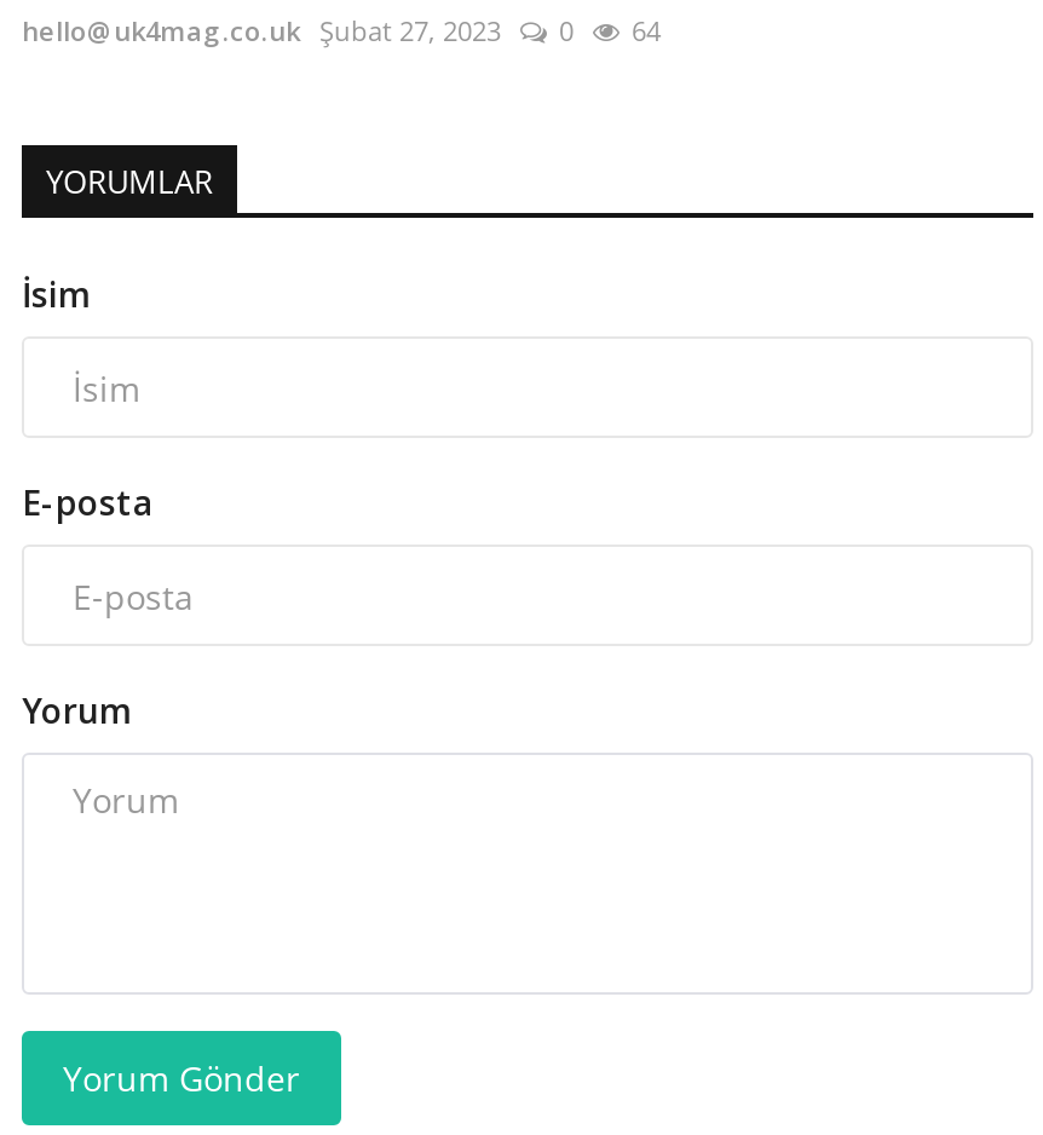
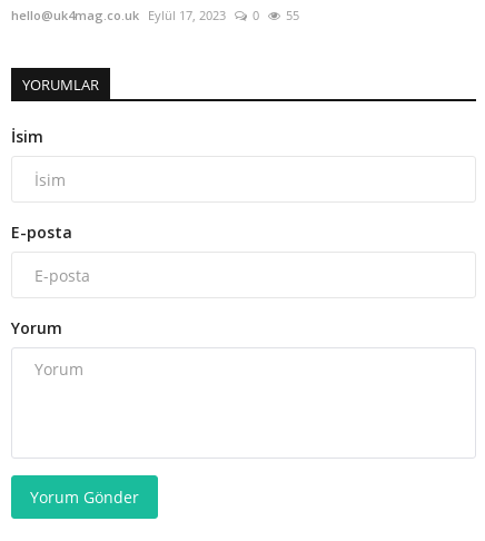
[22,13,501,49] hello@uk4mag.co.uk Şubat 27, 2023 -> [11,7,226,24] hello@uk4mag.co.uk Eylül 17, 2023
[632,13,661,49] 64 -> [286,7,299,24] 55

